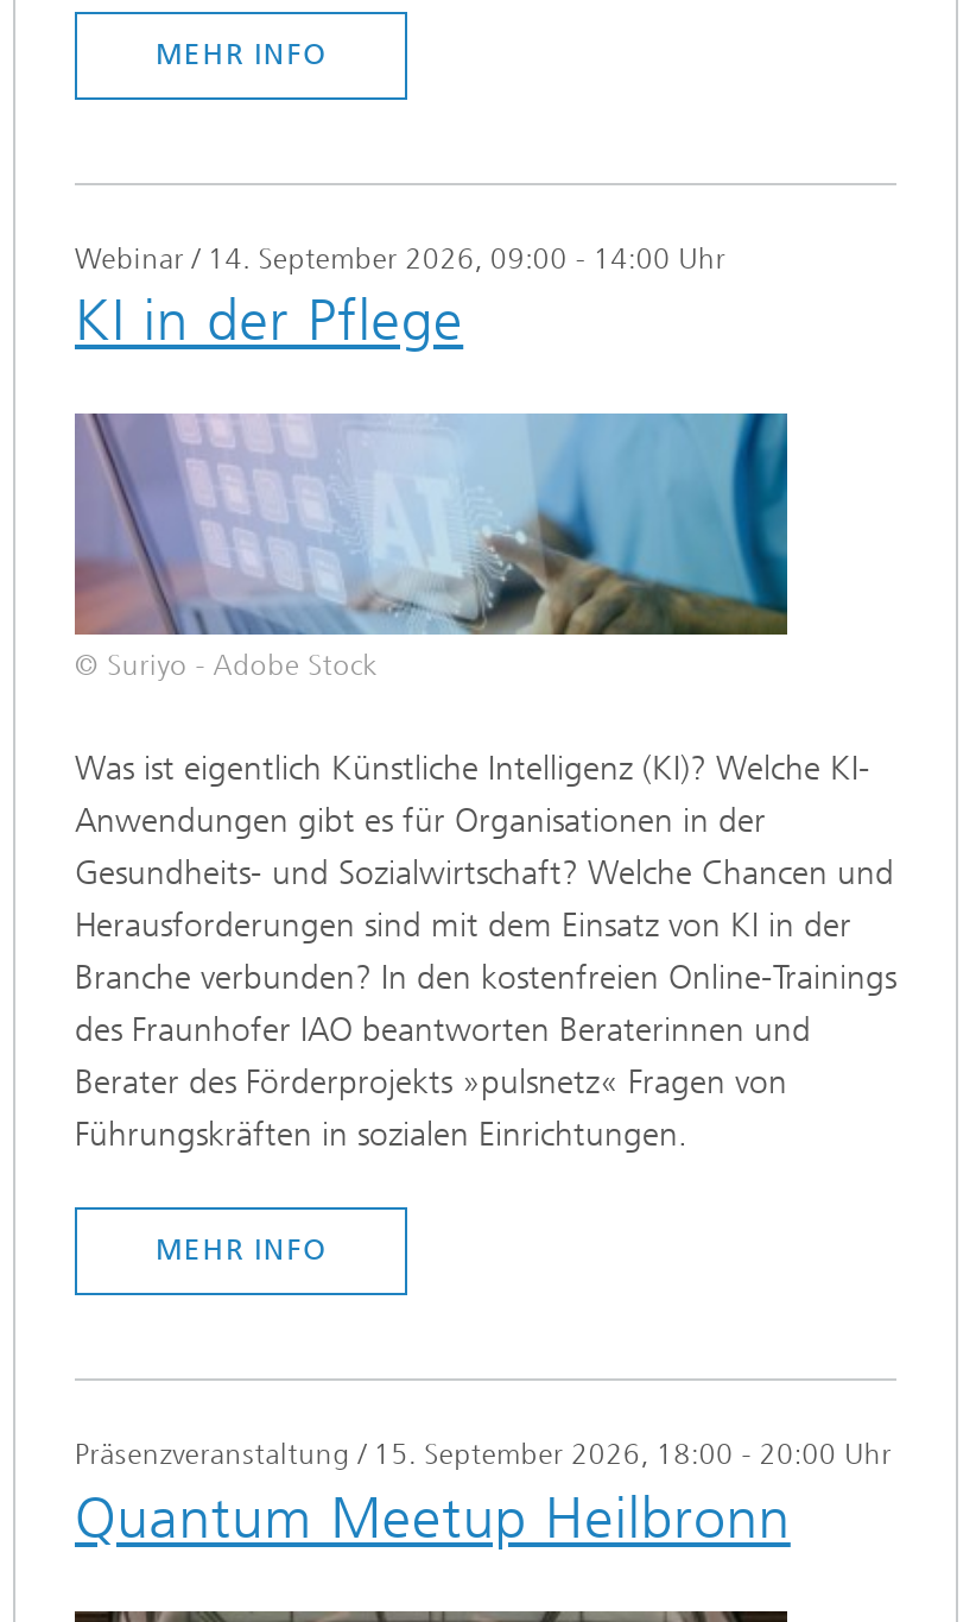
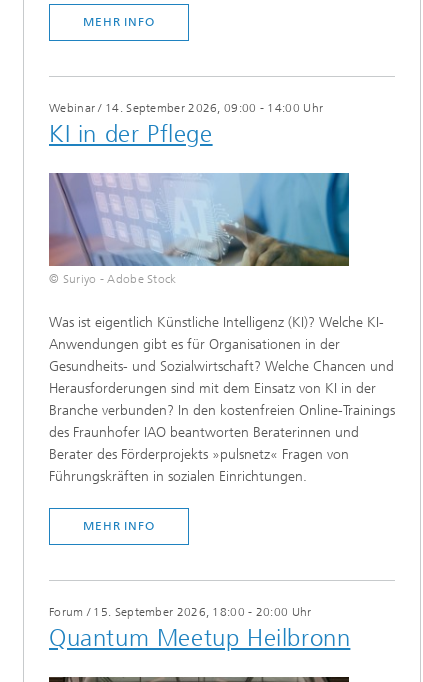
[75,1439,892,1472] Präsenzveranstaltung / 15. September 2026, 18:00 - 20:00 Uhr -> [49,605,311,619] Forum / 15. September 2026, 18:00 - 20:00 Uhr

